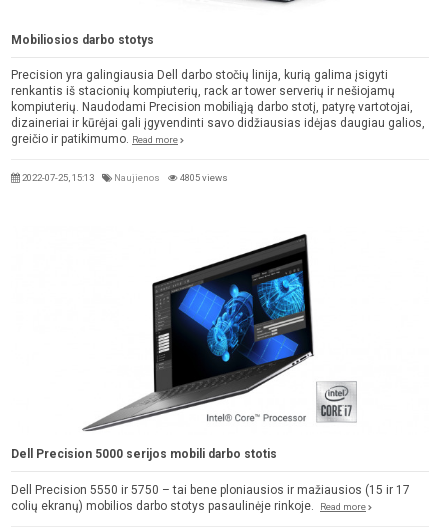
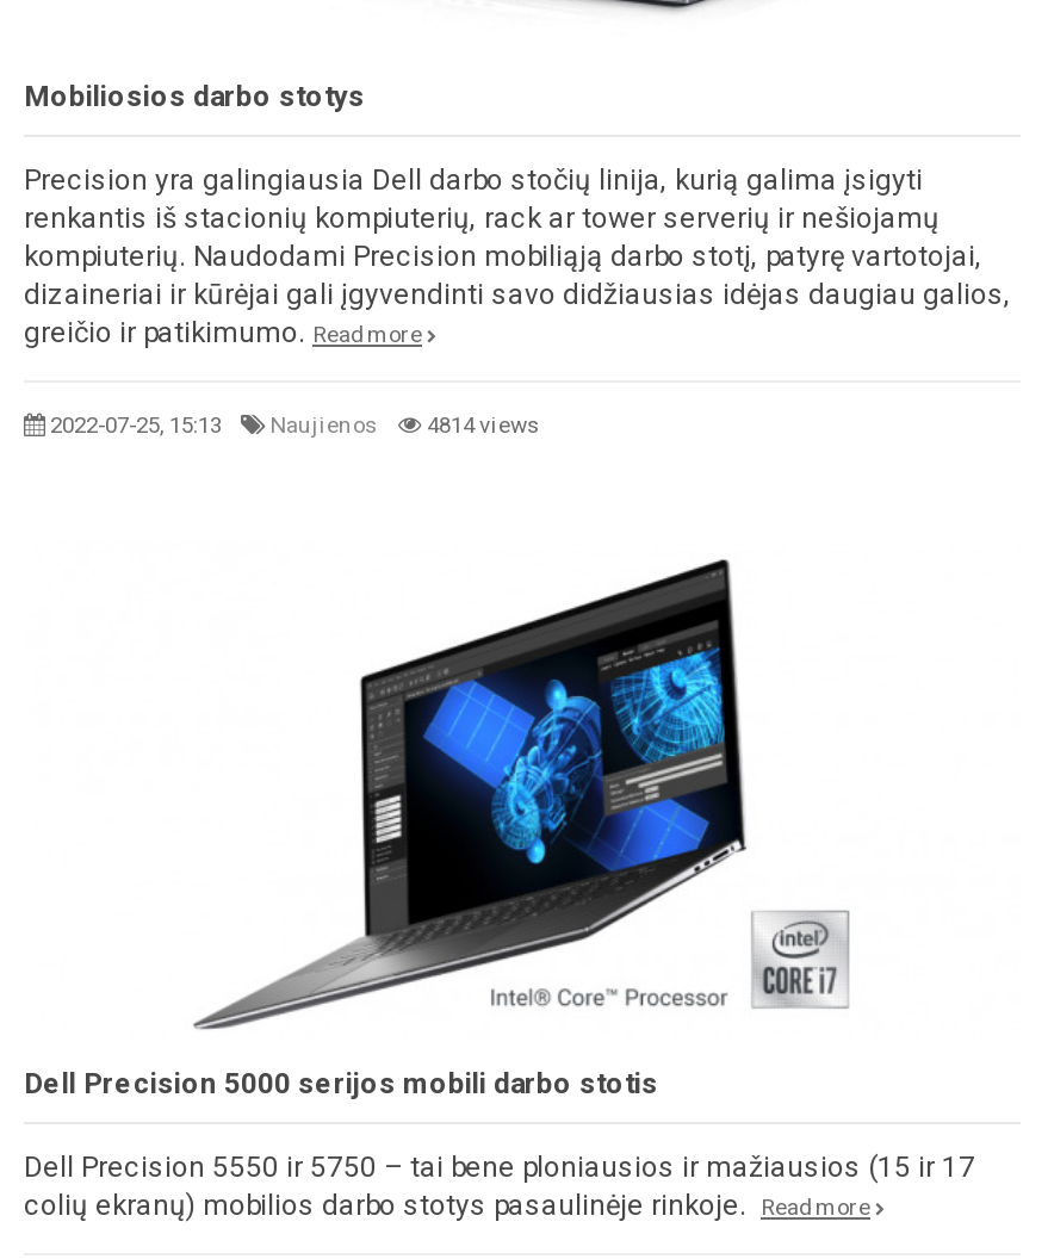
[22,172,228,183] 2022-07-25, 15:13 Naujienos 4805 views -> [50,411,541,437] 2022-07-25, 15:13 Naujienos 4814 views

